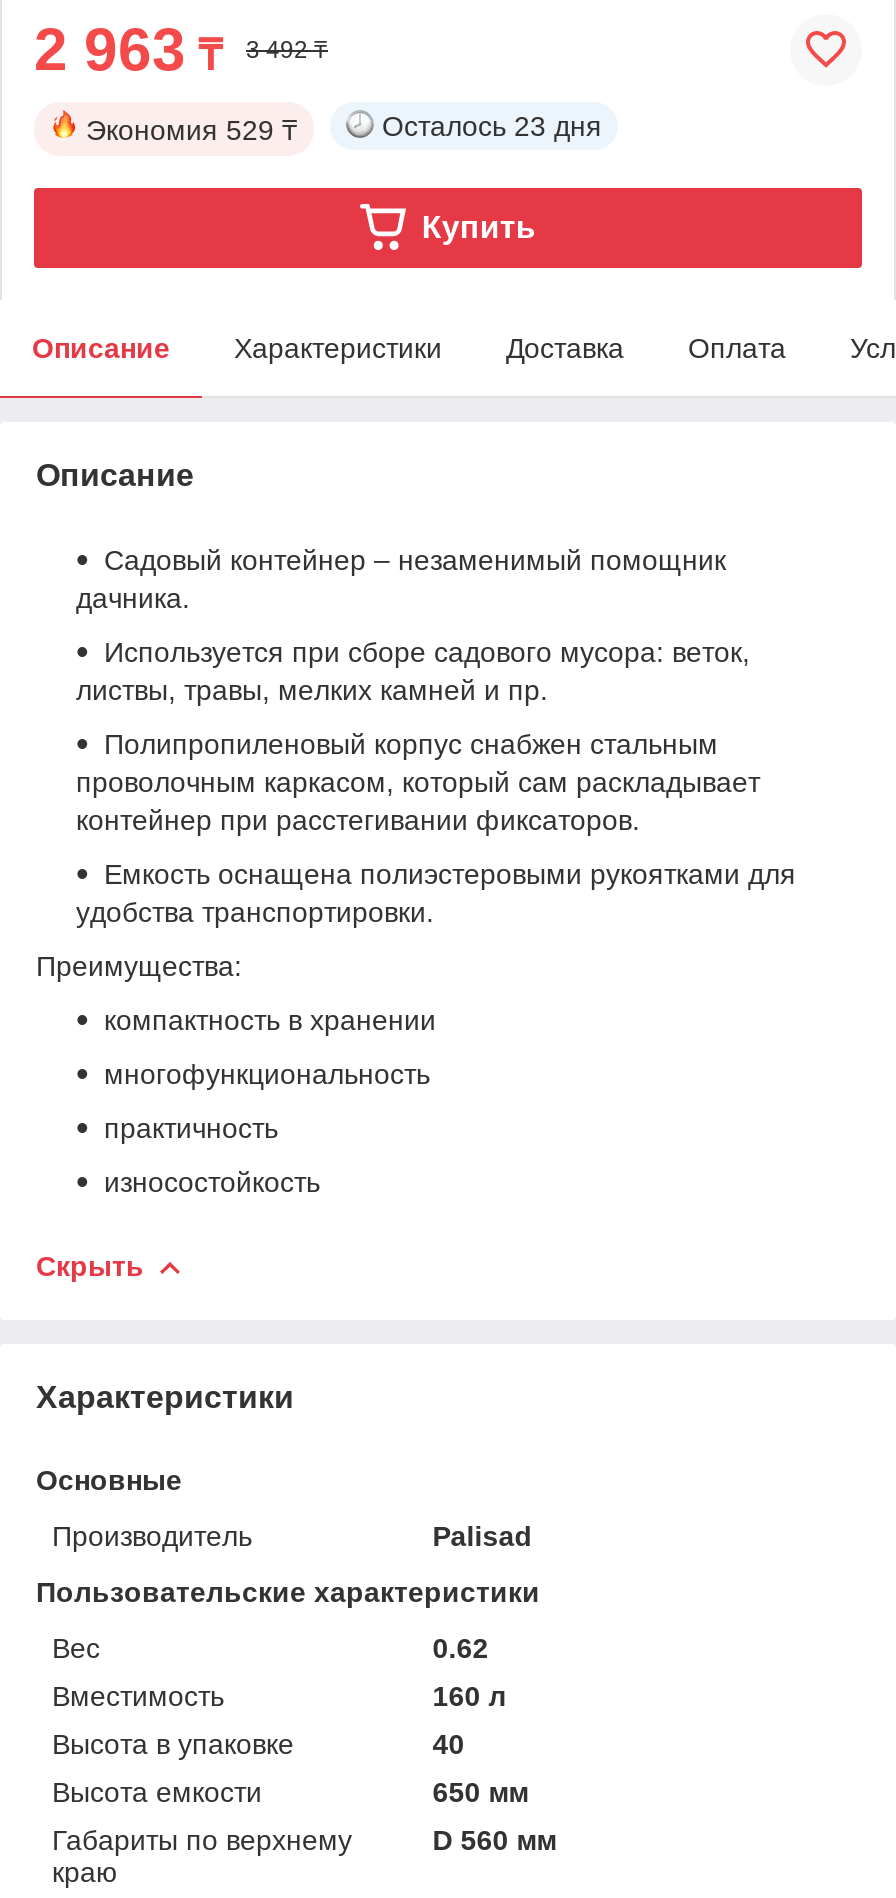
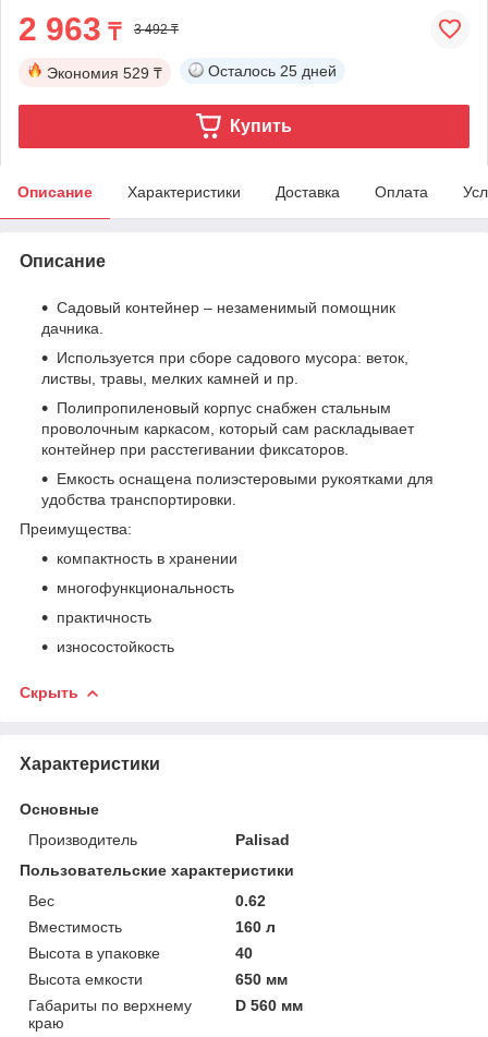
[382,110,602,142] Осталось 23 дня -> [208,62,337,79] Осталось 25 дней

